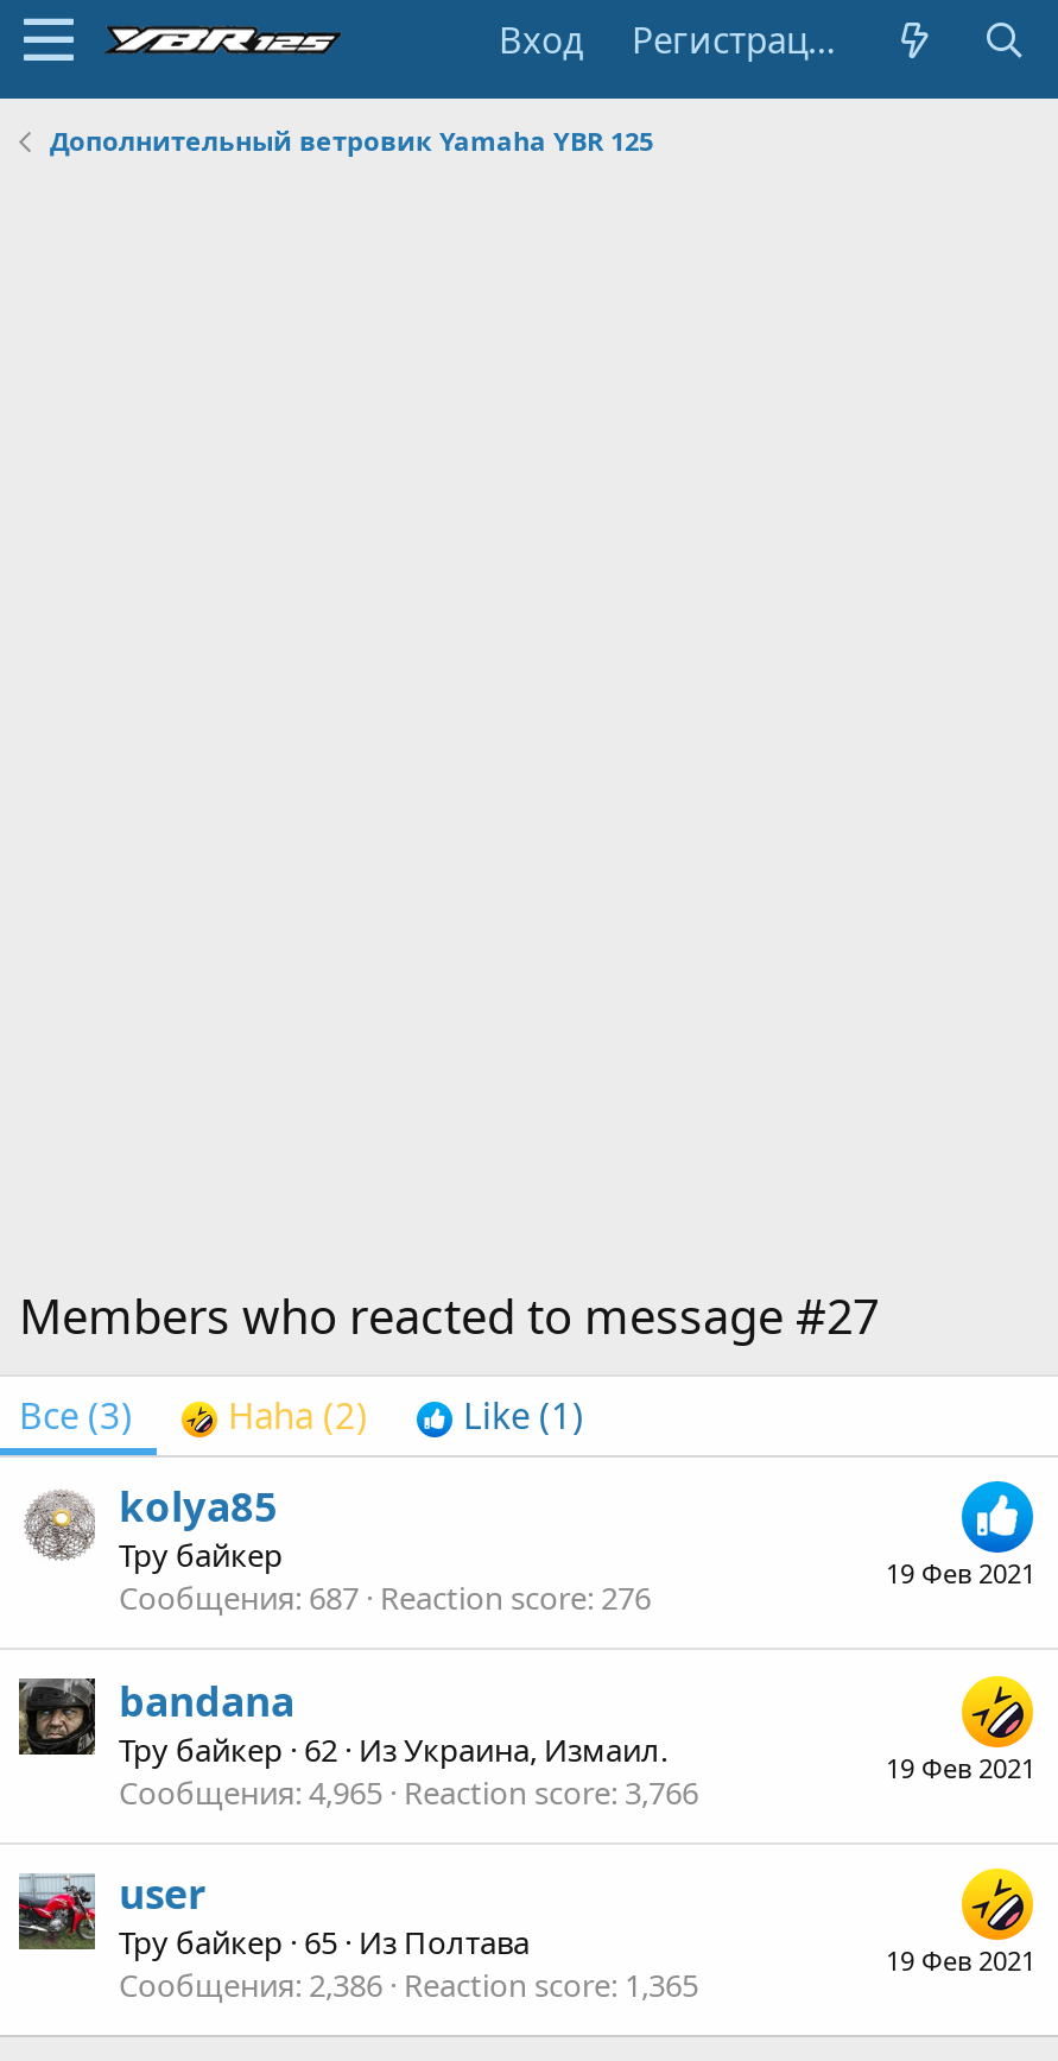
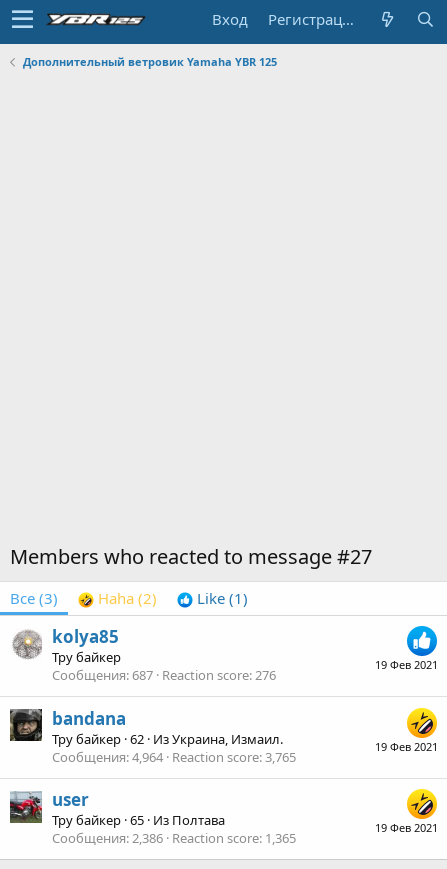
[119,1770,698,1813] Сообщения 4,965 Reaction score 3,766 -> [52,748,296,766] Сообщения 4,964 Reaction score 3,765

